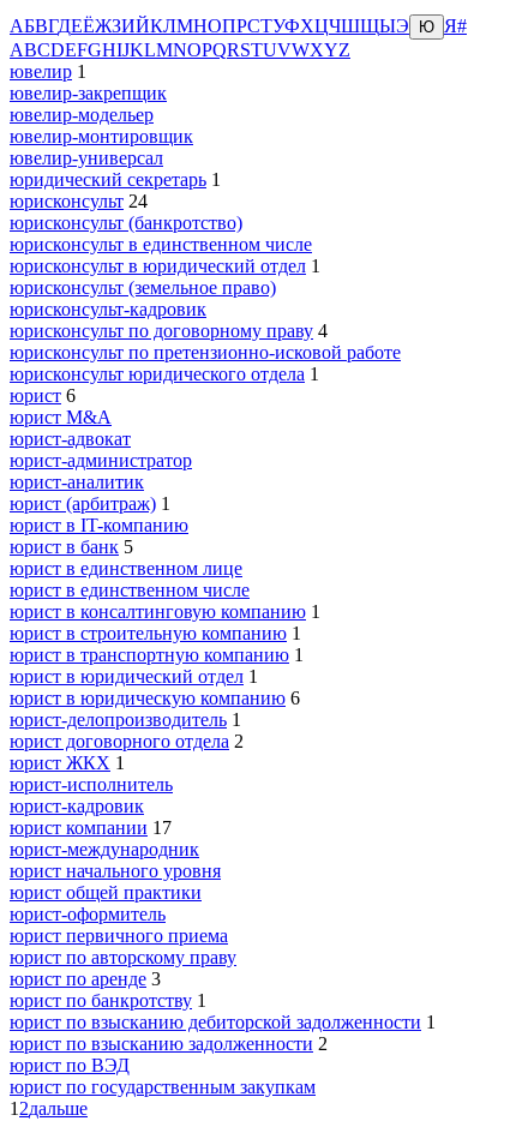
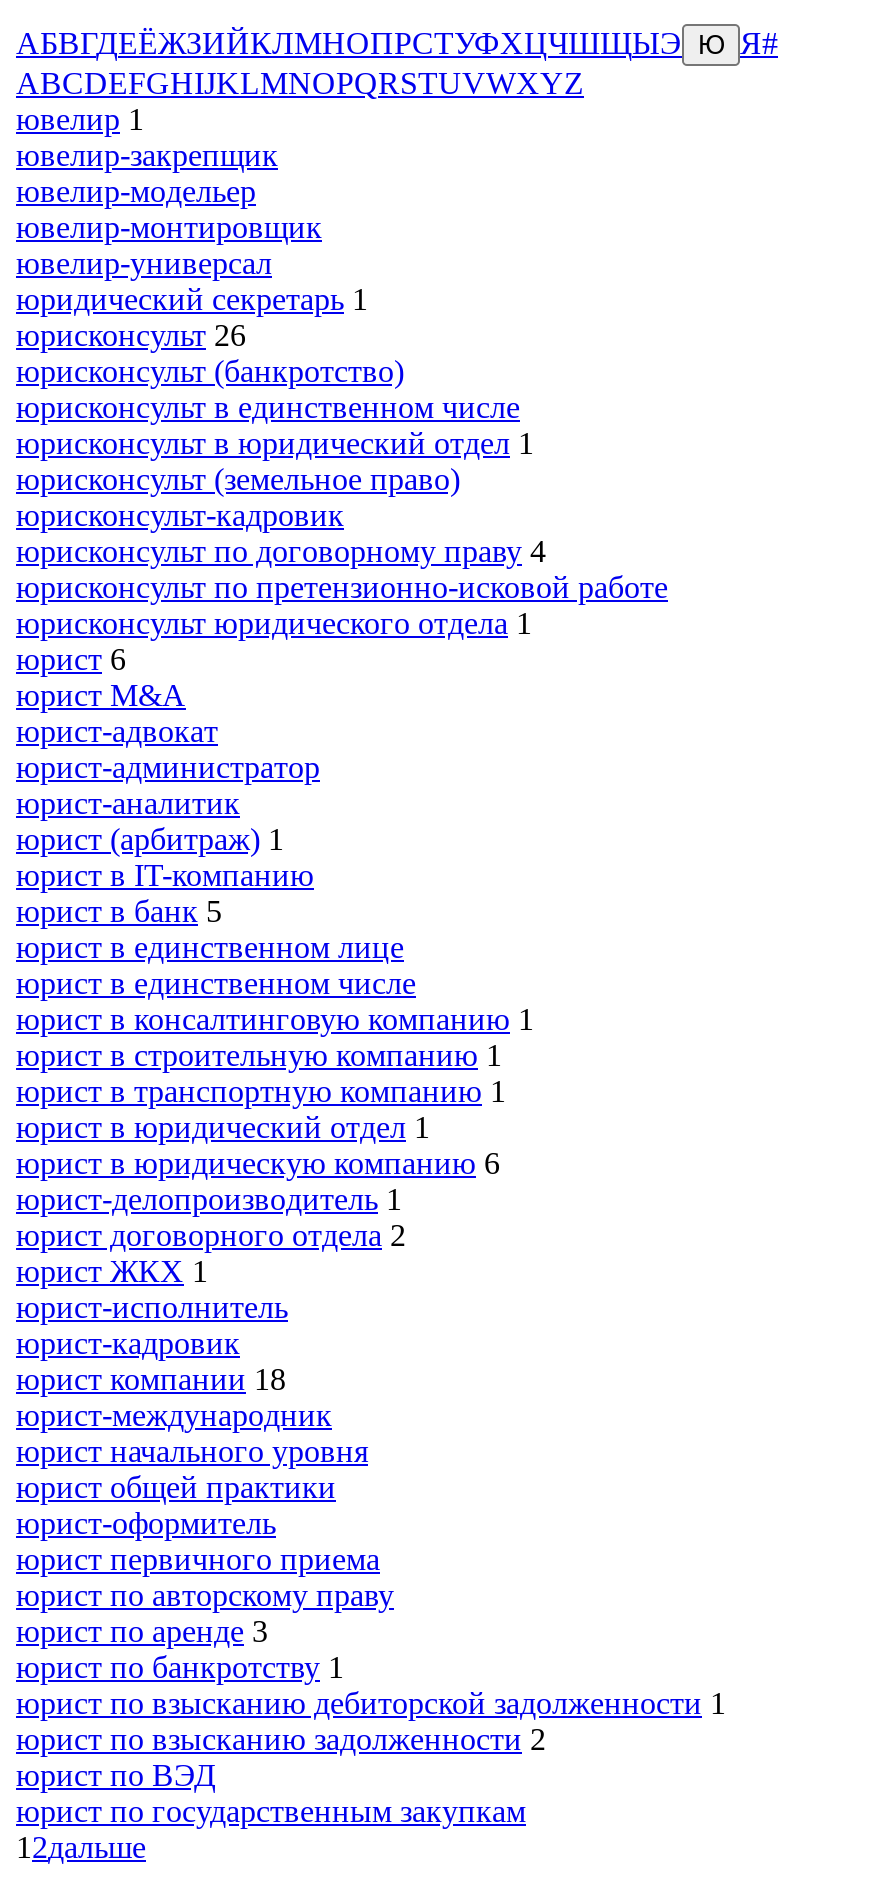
[10,191,148,211] юрисконсульт 24 -> [16,318,246,352] юрисконсульт 26
[10,817,172,838] юрист компании 17 -> [16,1362,286,1396] юрист компании 18

